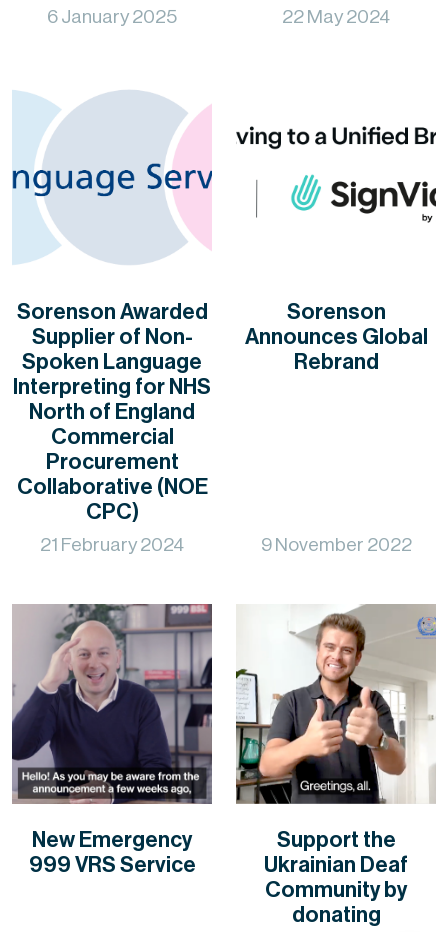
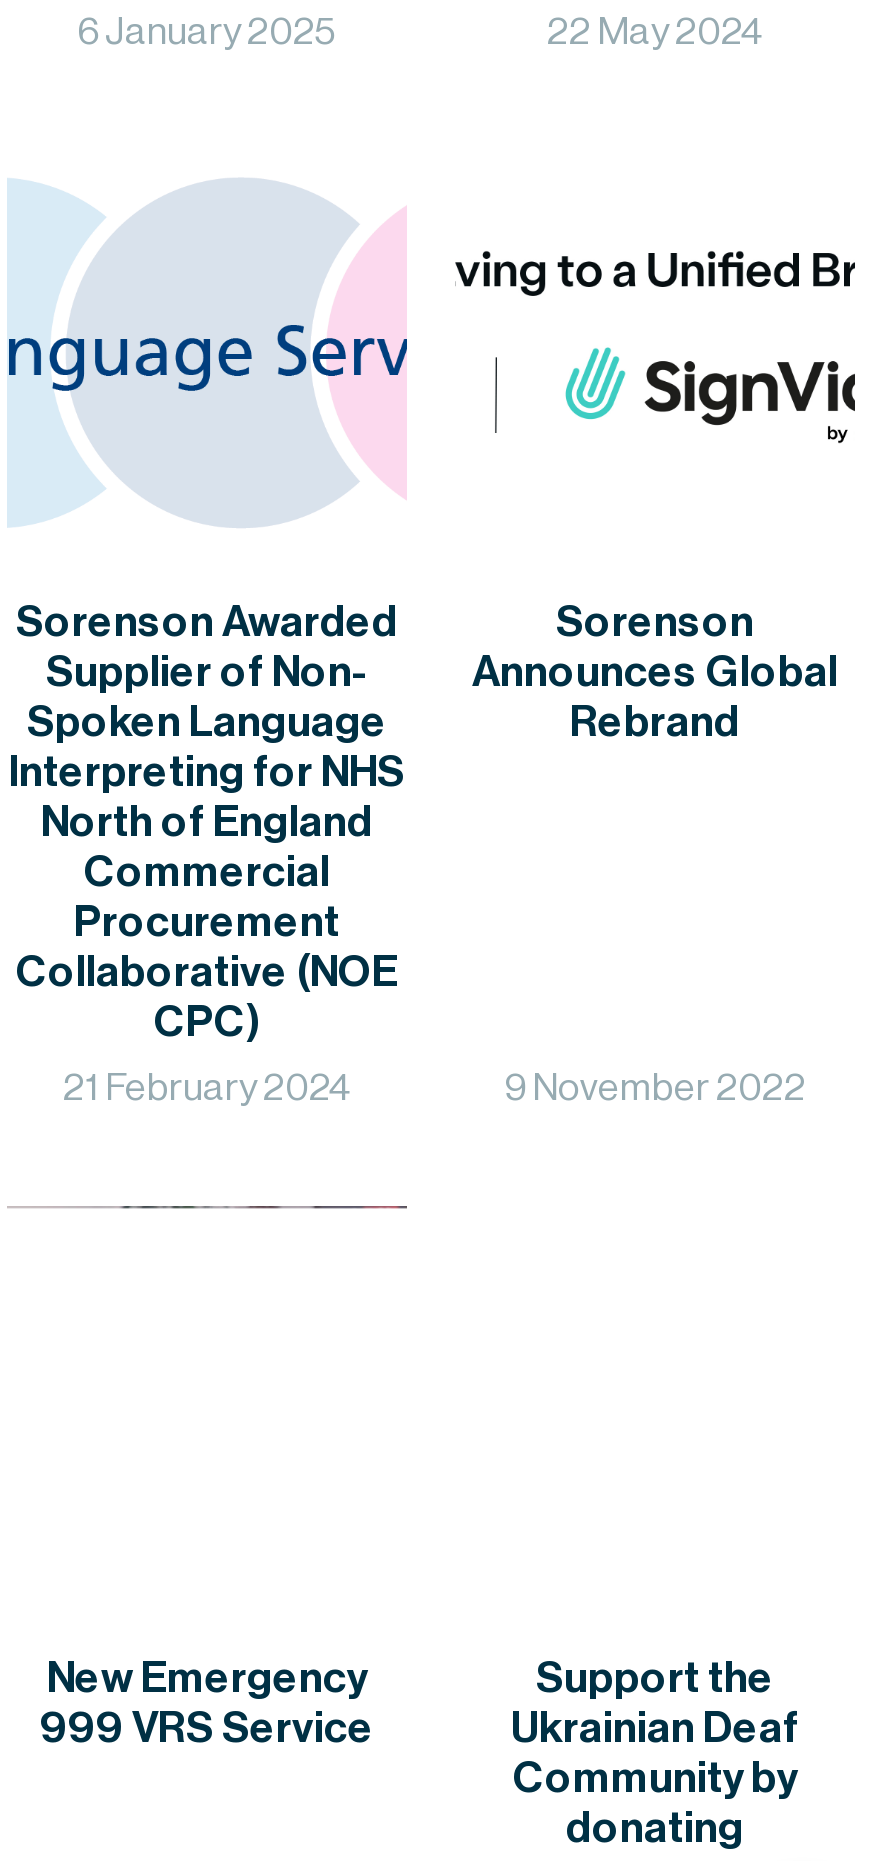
[11,604,213,805] [image] -> none
[235,604,437,805] [image] -> none

